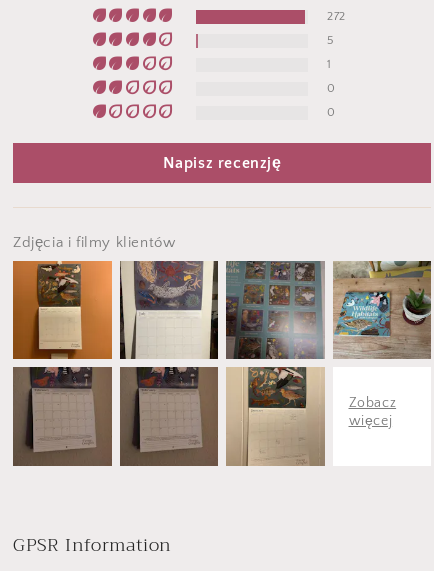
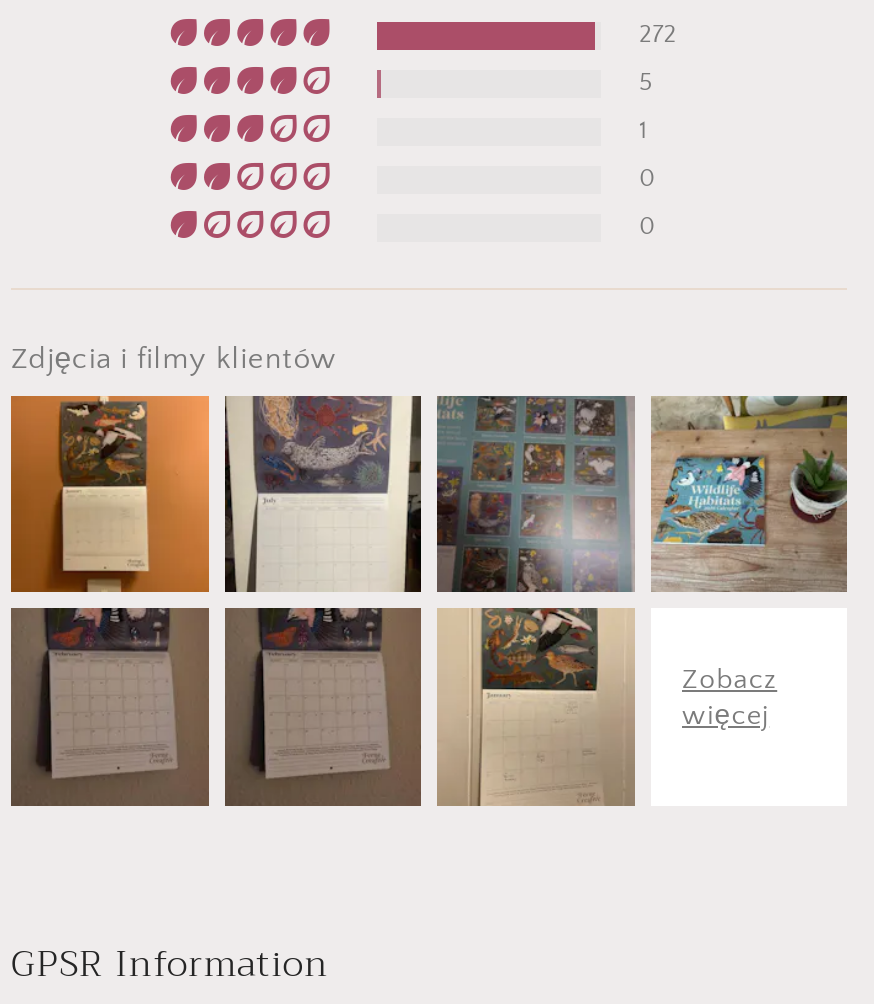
[162,154,281,172] Napisz recenzję -> none

